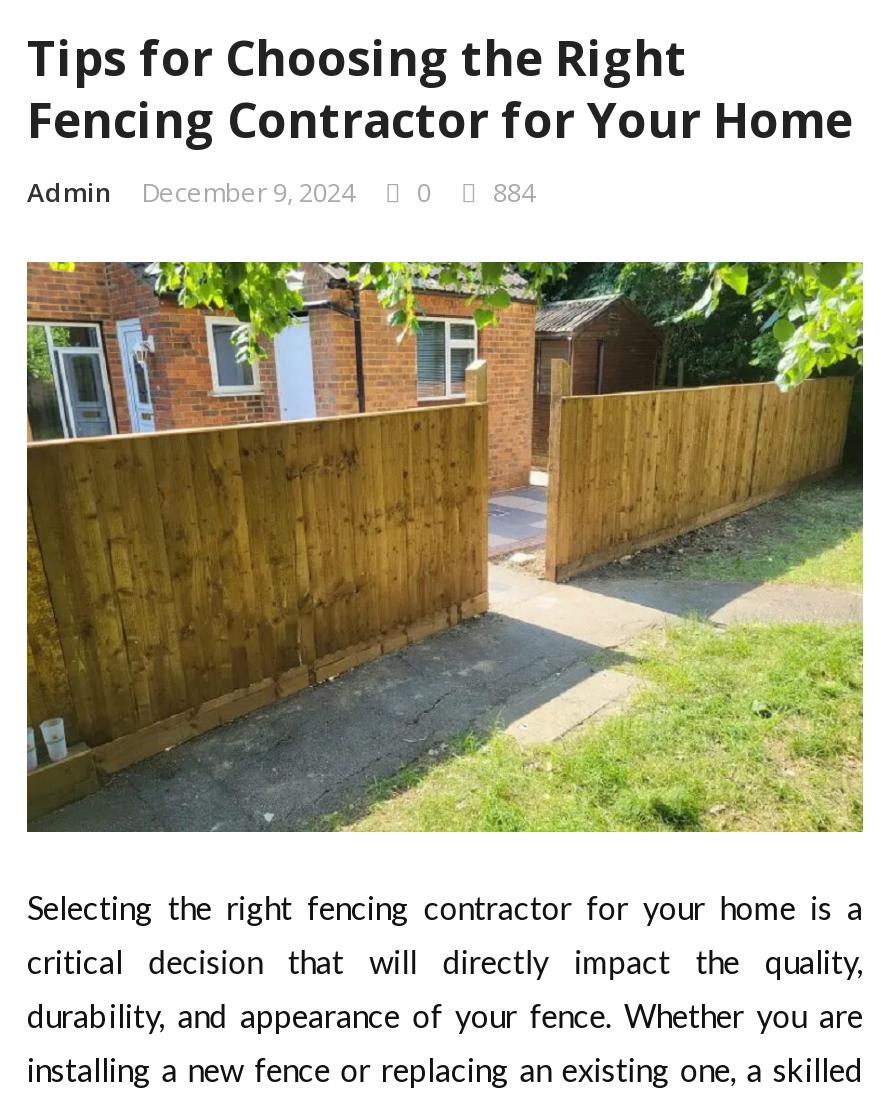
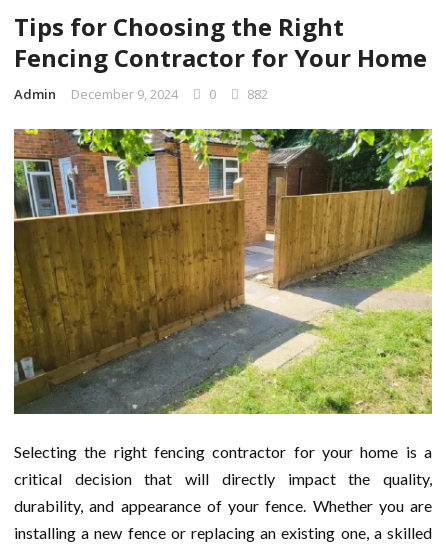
[27,174,535,210] Admin December 9, 2024 0 884 -> [14,85,268,103] Admin December 9, 2024 0 882

